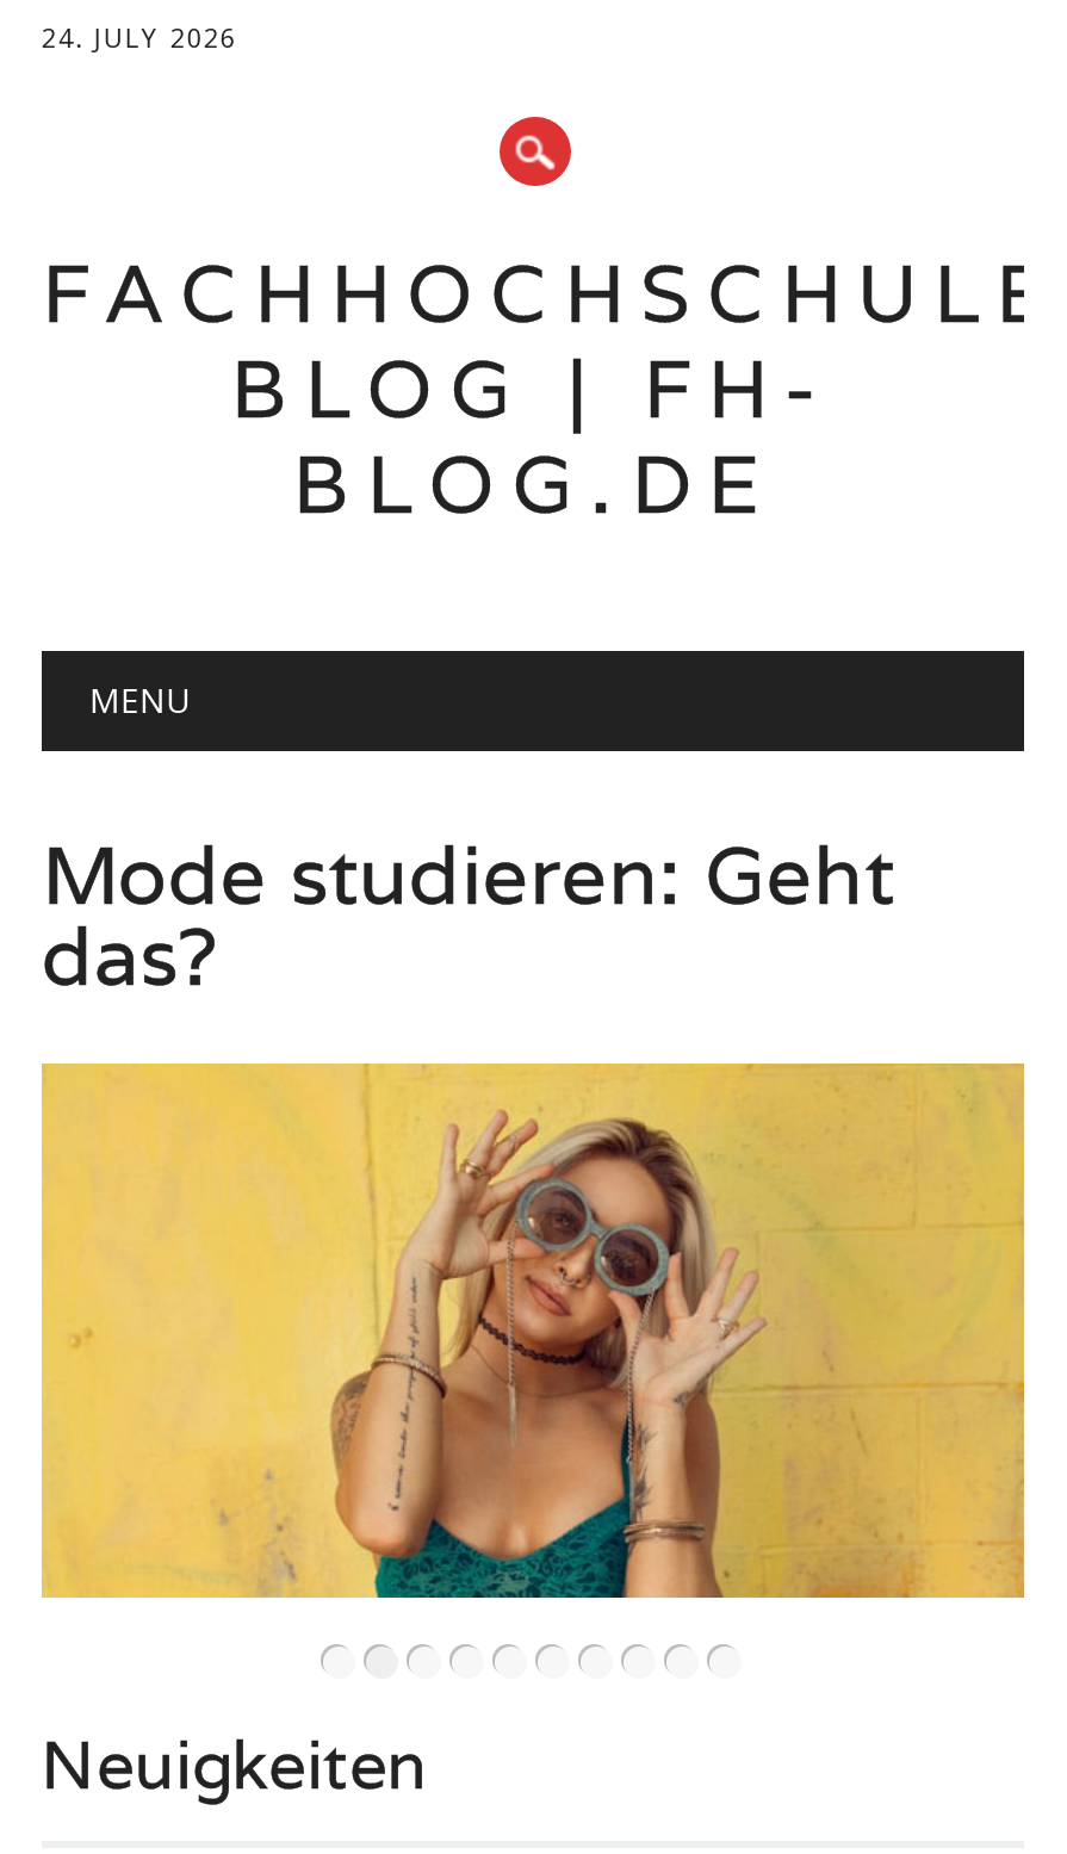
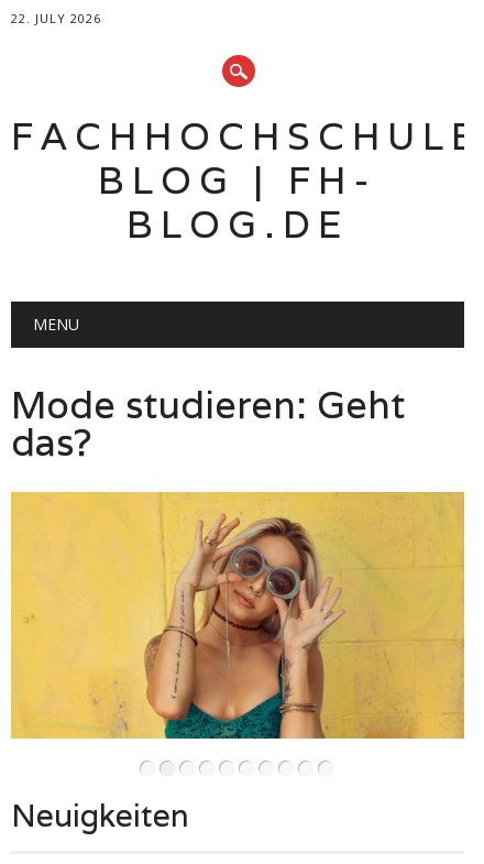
[41,19,237,55] 24. JULY 2026 -> [11,10,101,26] 22. JULY 2026

